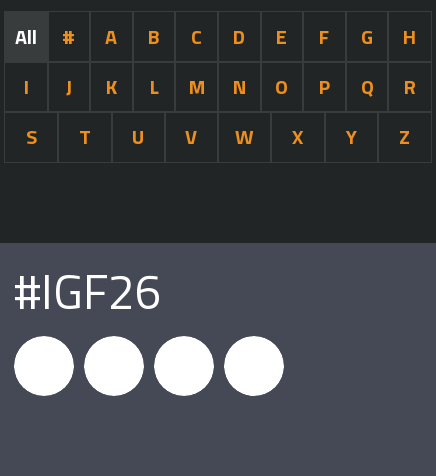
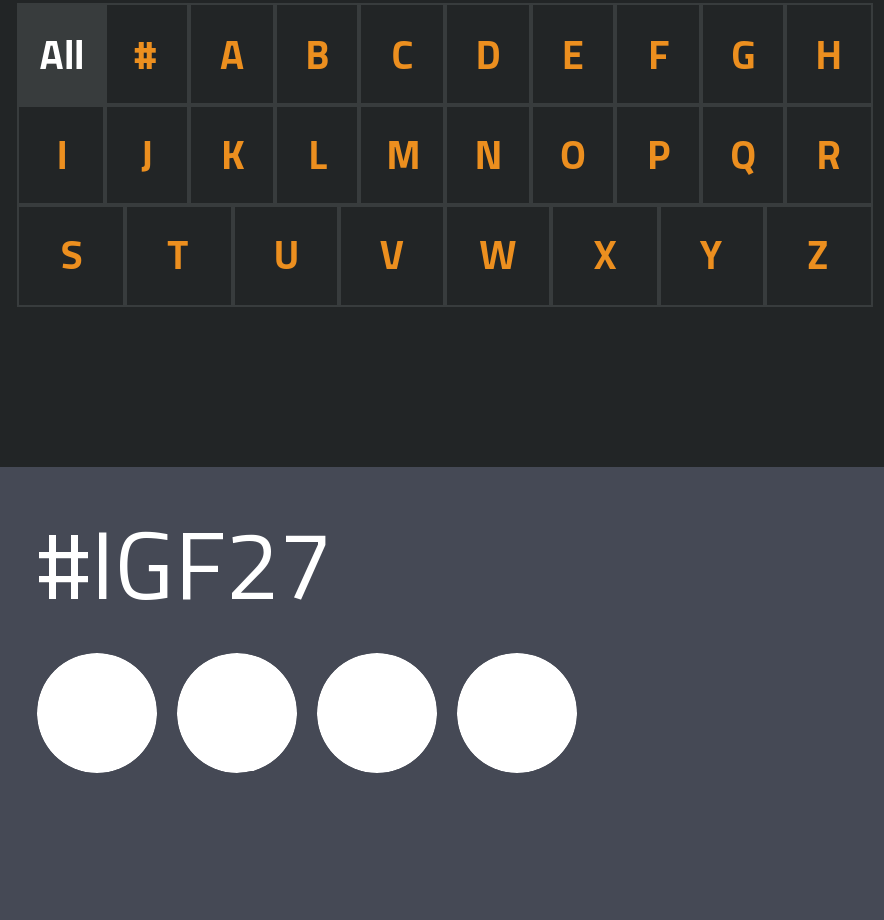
[14,255,162,328] #IGF26 -> [37,491,333,637] #IGF27

